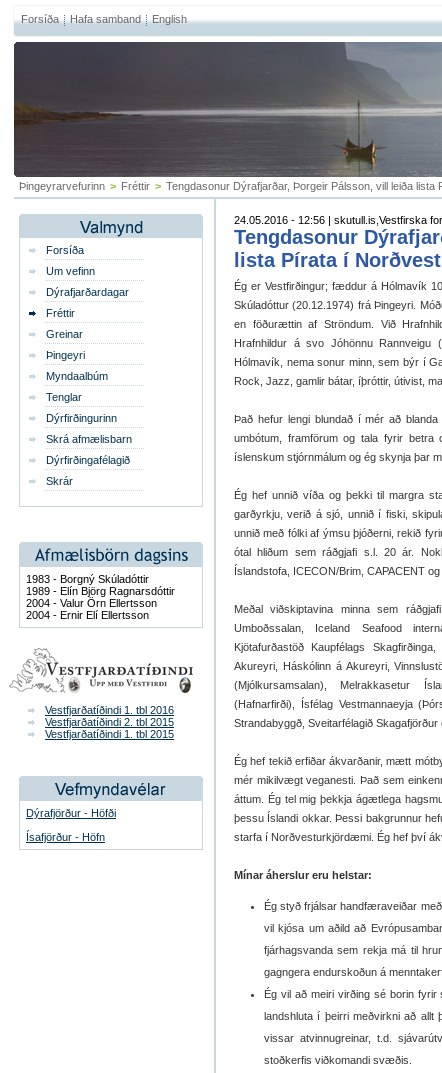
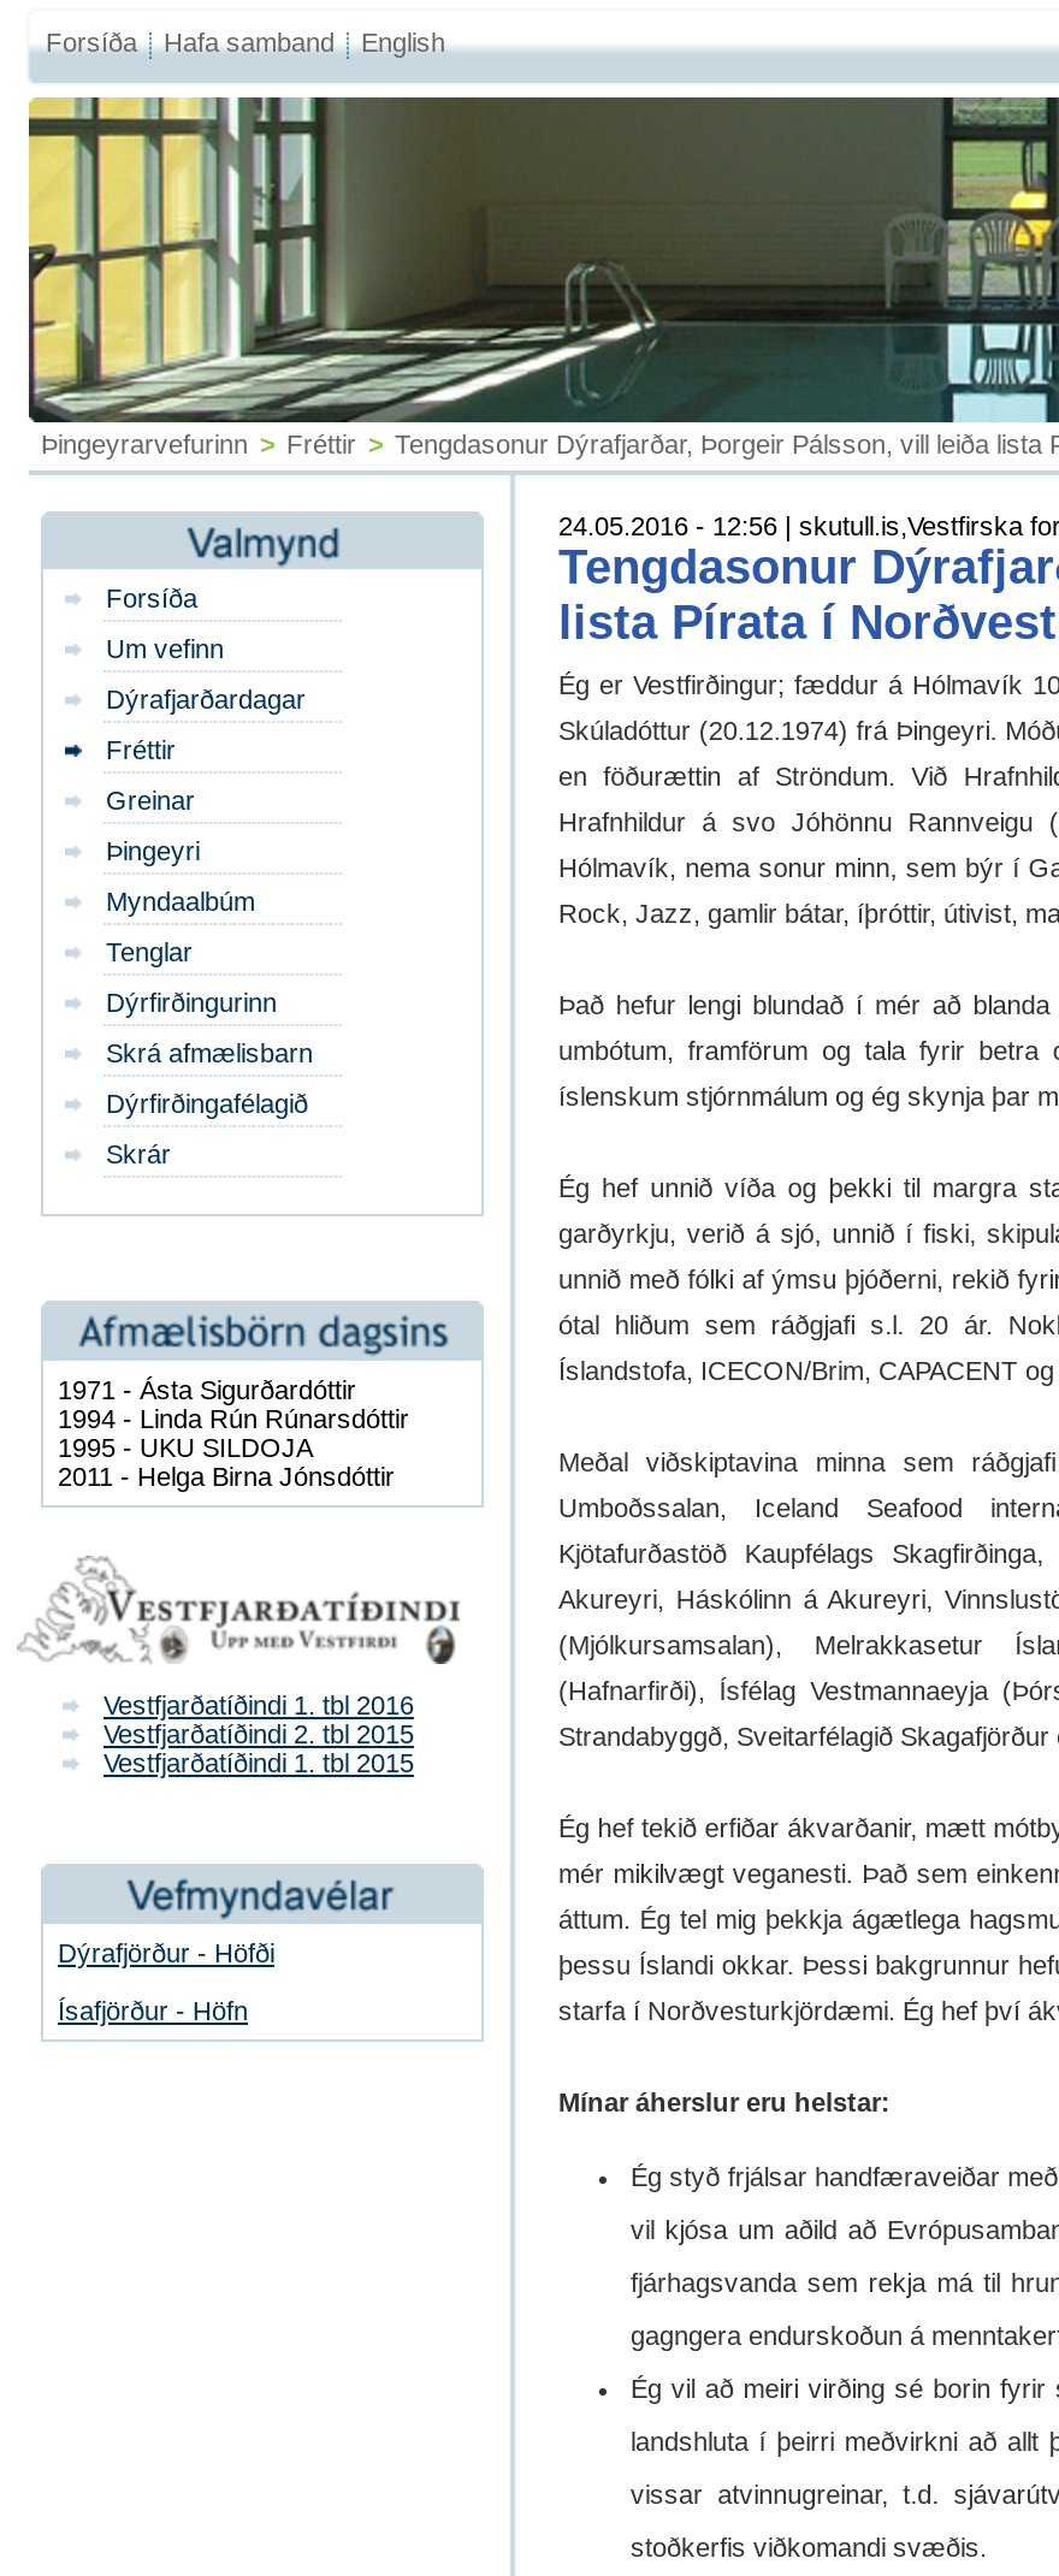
[13,41,439,178] [image] -> [26,95,1052,422] [image]
[26,573,175,621] 1983 - Borgný Skúladóttir | 1989 - Elín Björg Ragnarsdóttir | 2004 - Valur Örn Ellertsson | 2004 - Ernir Elí Ellertsson -> [58,1375,409,1491] 1971 - Ásta Sigurðardóttir | 1994 - Linda Rún Rúnarsdóttir | 1995 - UKU SILDOJA | 2011 - Helga Birna Jónsdóttir

